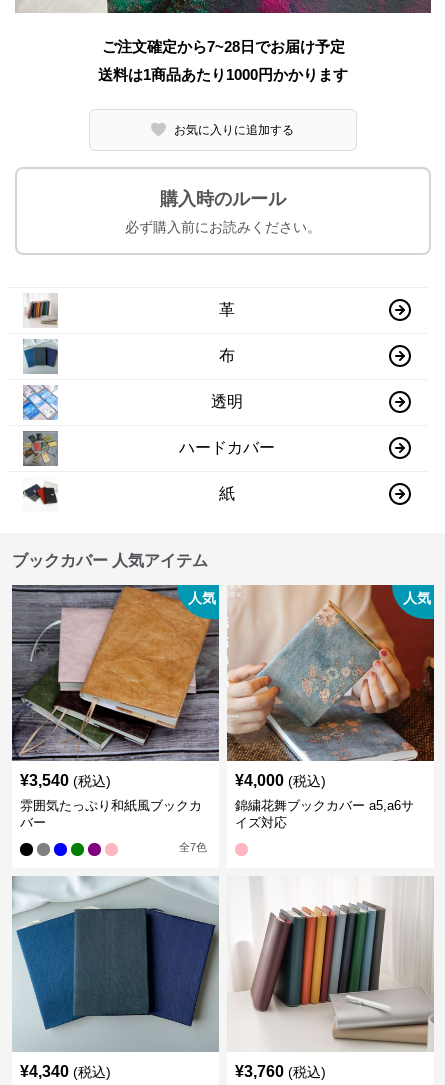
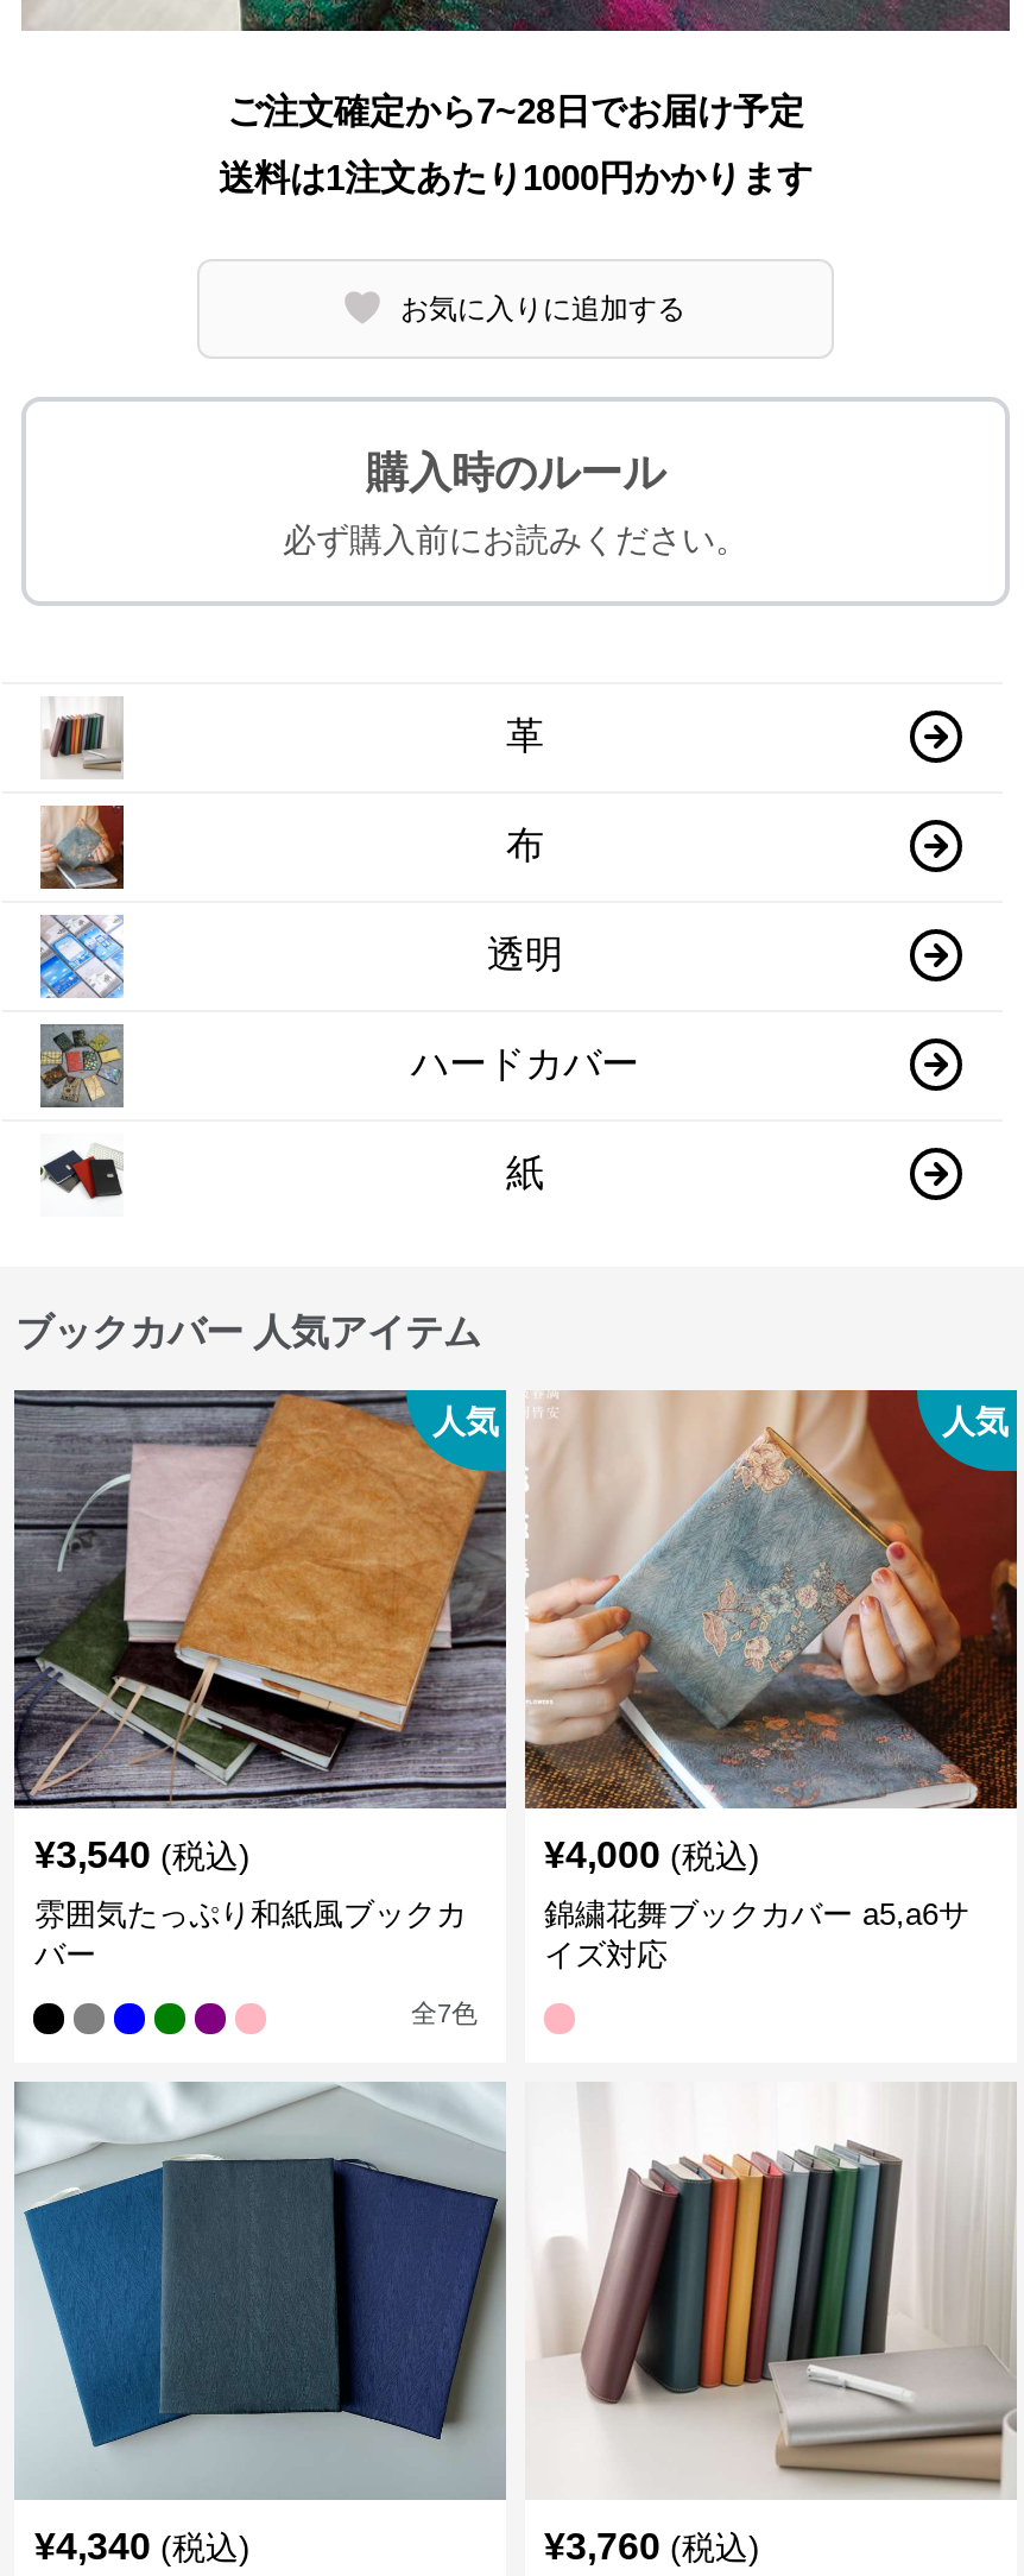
[98,66,348,83] 送料は1商品あたり1000円かかります -> [219,156,813,197] 送料は1注文あたり1000円かかります
[23,339,59,373] [image] -> [38,803,126,889] [image]

